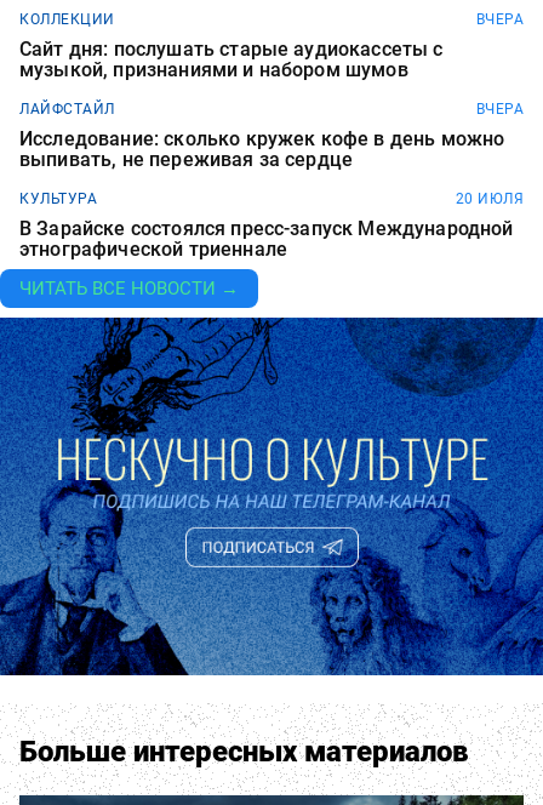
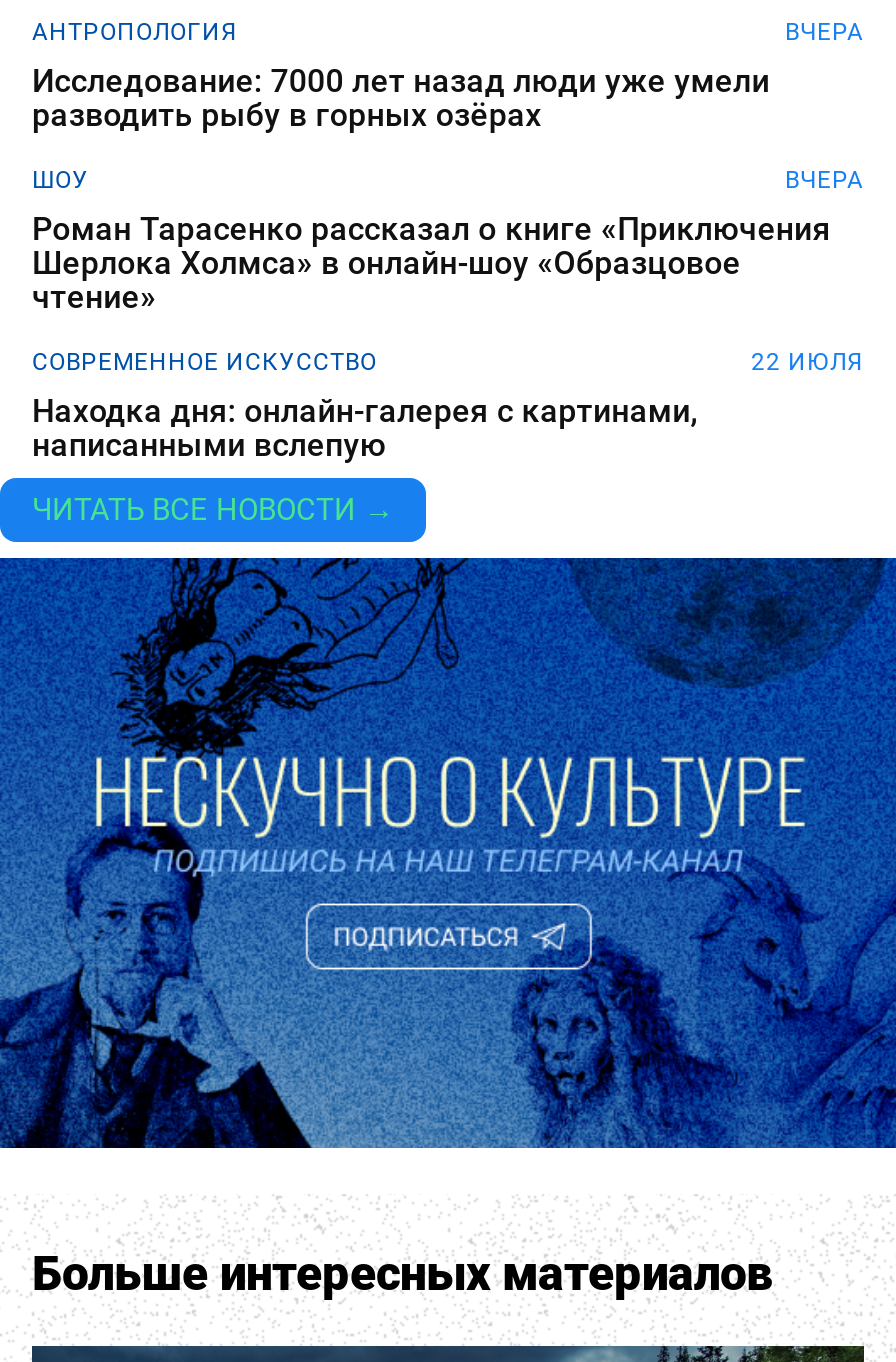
[19,10,115,27] КОЛЛЕКЦИИ -> [32,17,238,45] АНТРОПОЛОГИЯ
[19,37,443,81] Сайт дня: послушать старые аудиокассеты с | музыкой, признаниями и набором шумов -> [32,61,770,133] Исследование: 7000 лет назад люди уже умели | разводить рыбу в горных озёрах
[19,100,115,117] ЛАЙФСТАЙЛ -> [32,165,89,193] ШОУ
[19,127,505,170] Исследование: сколько кружек кофе в день можно | выпивать, не переживая за сердце -> [32,209,831,315] Роман Тарасенко рассказал о книге «Приключения | Шерлока Холмса» в онлайн-шоу «Образцовое | чтение»
[19,190,524,260] КУЛЬТУРА | 20 ИЮЛЯ | В Зарайске состоялся пресс-запуск Международной | этнографической триеннале -> [32,347,864,463] СОВРЕМЕННОЕ ИСКУССТВО | 22 ИЮЛЯ | Находка дня: онлайн-галерея с картинами, | написанными вслепую

